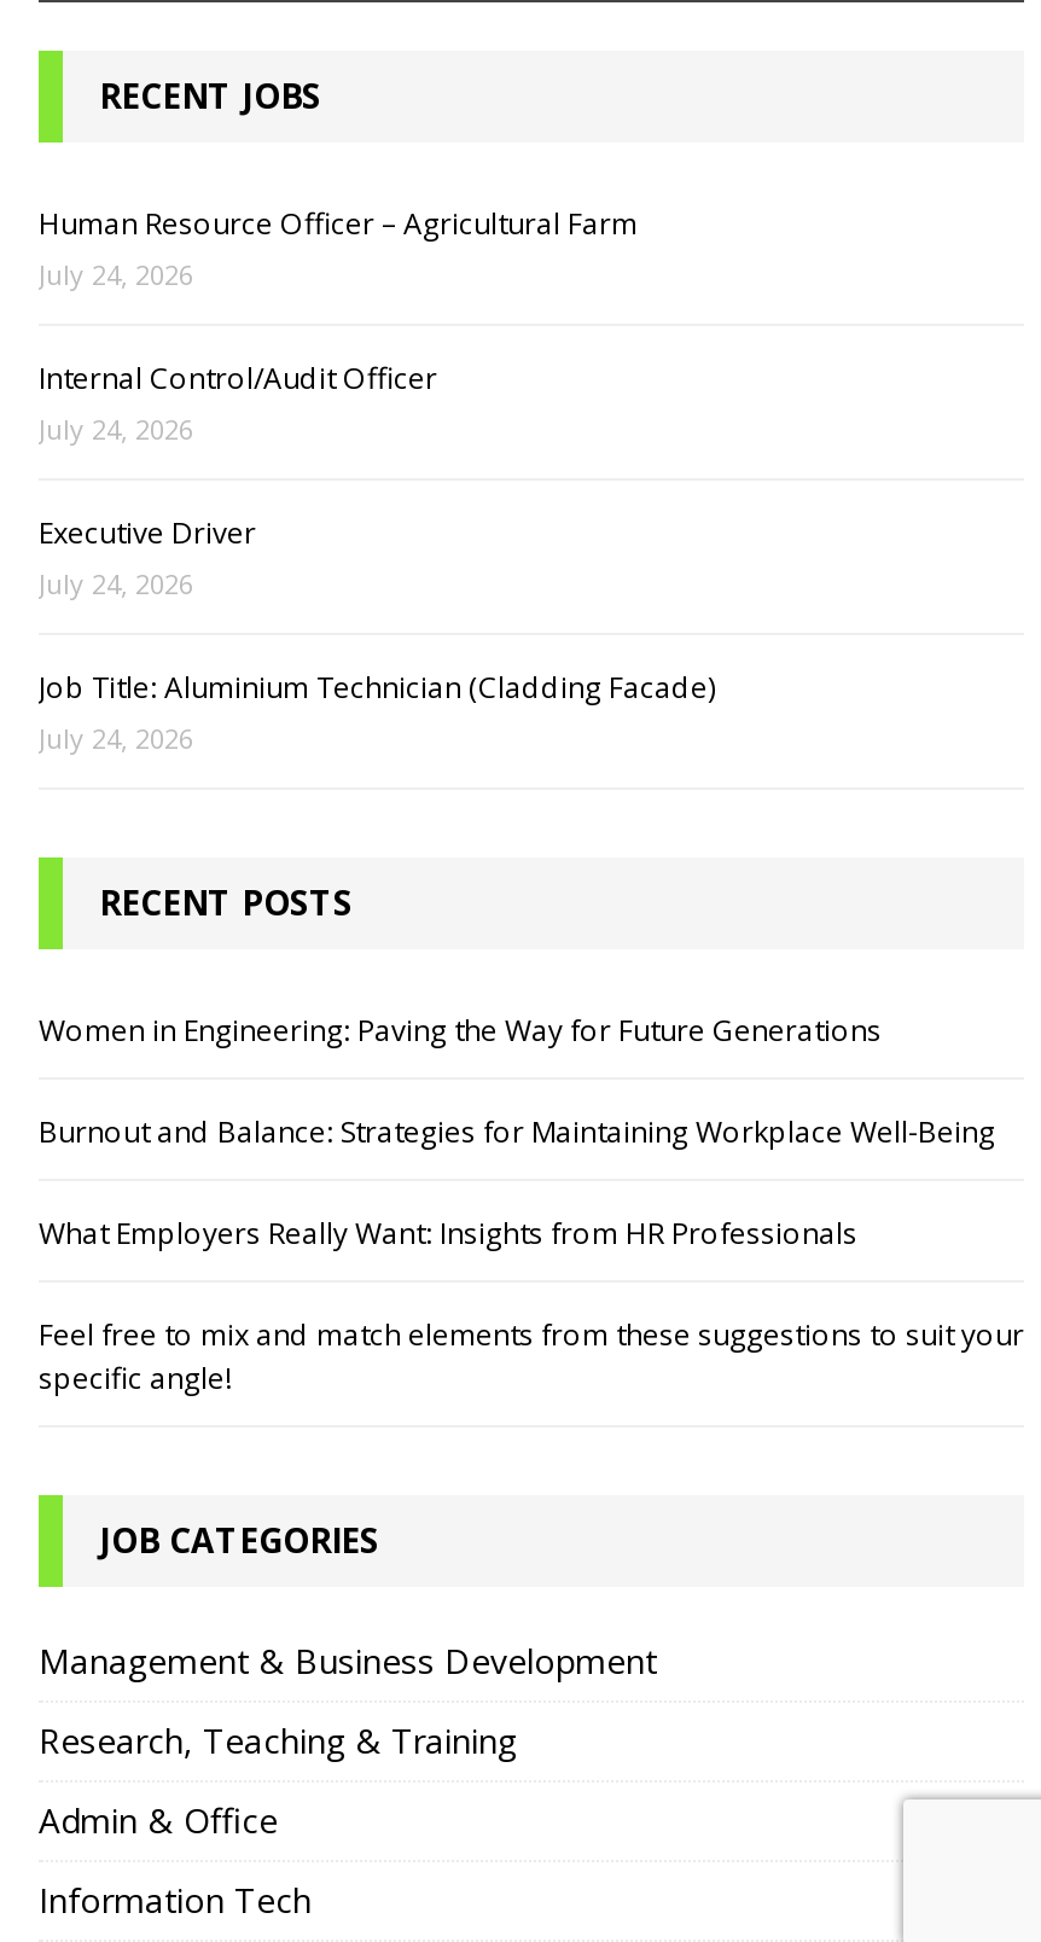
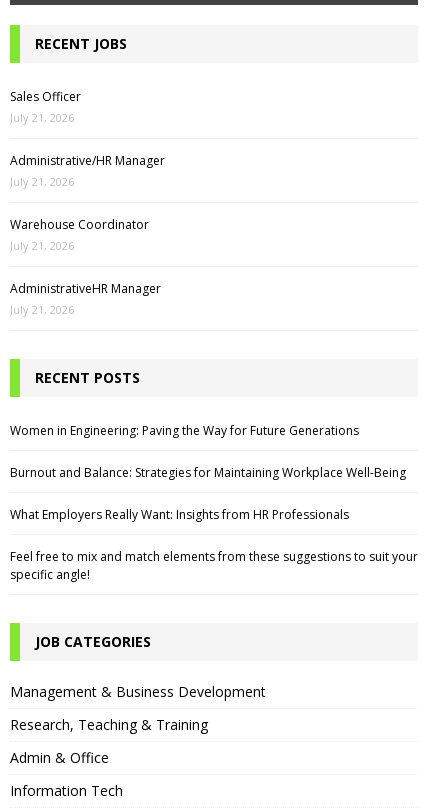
[39,203,638,293] Human Resource Officer – Agricultural Farm | July 24, 2026 -> [10,88,81,125] Sales Officer | July 21, 2026
[39,358,437,447] Internal Control/Audit Officer | July 24, 2026 -> [10,152,165,189] Administrative/HR Manager | July 21, 2026
[39,513,256,602] Executive Driver | July 24, 2026 -> [10,216,149,253] Warehouse Coordinator | July 21, 2026
[39,667,715,757] Job Title: Aluminium Technician (Cladding Facade) | July 24, 2026 -> [10,280,161,317] AdministrativeHR Manager | July 21, 2026

